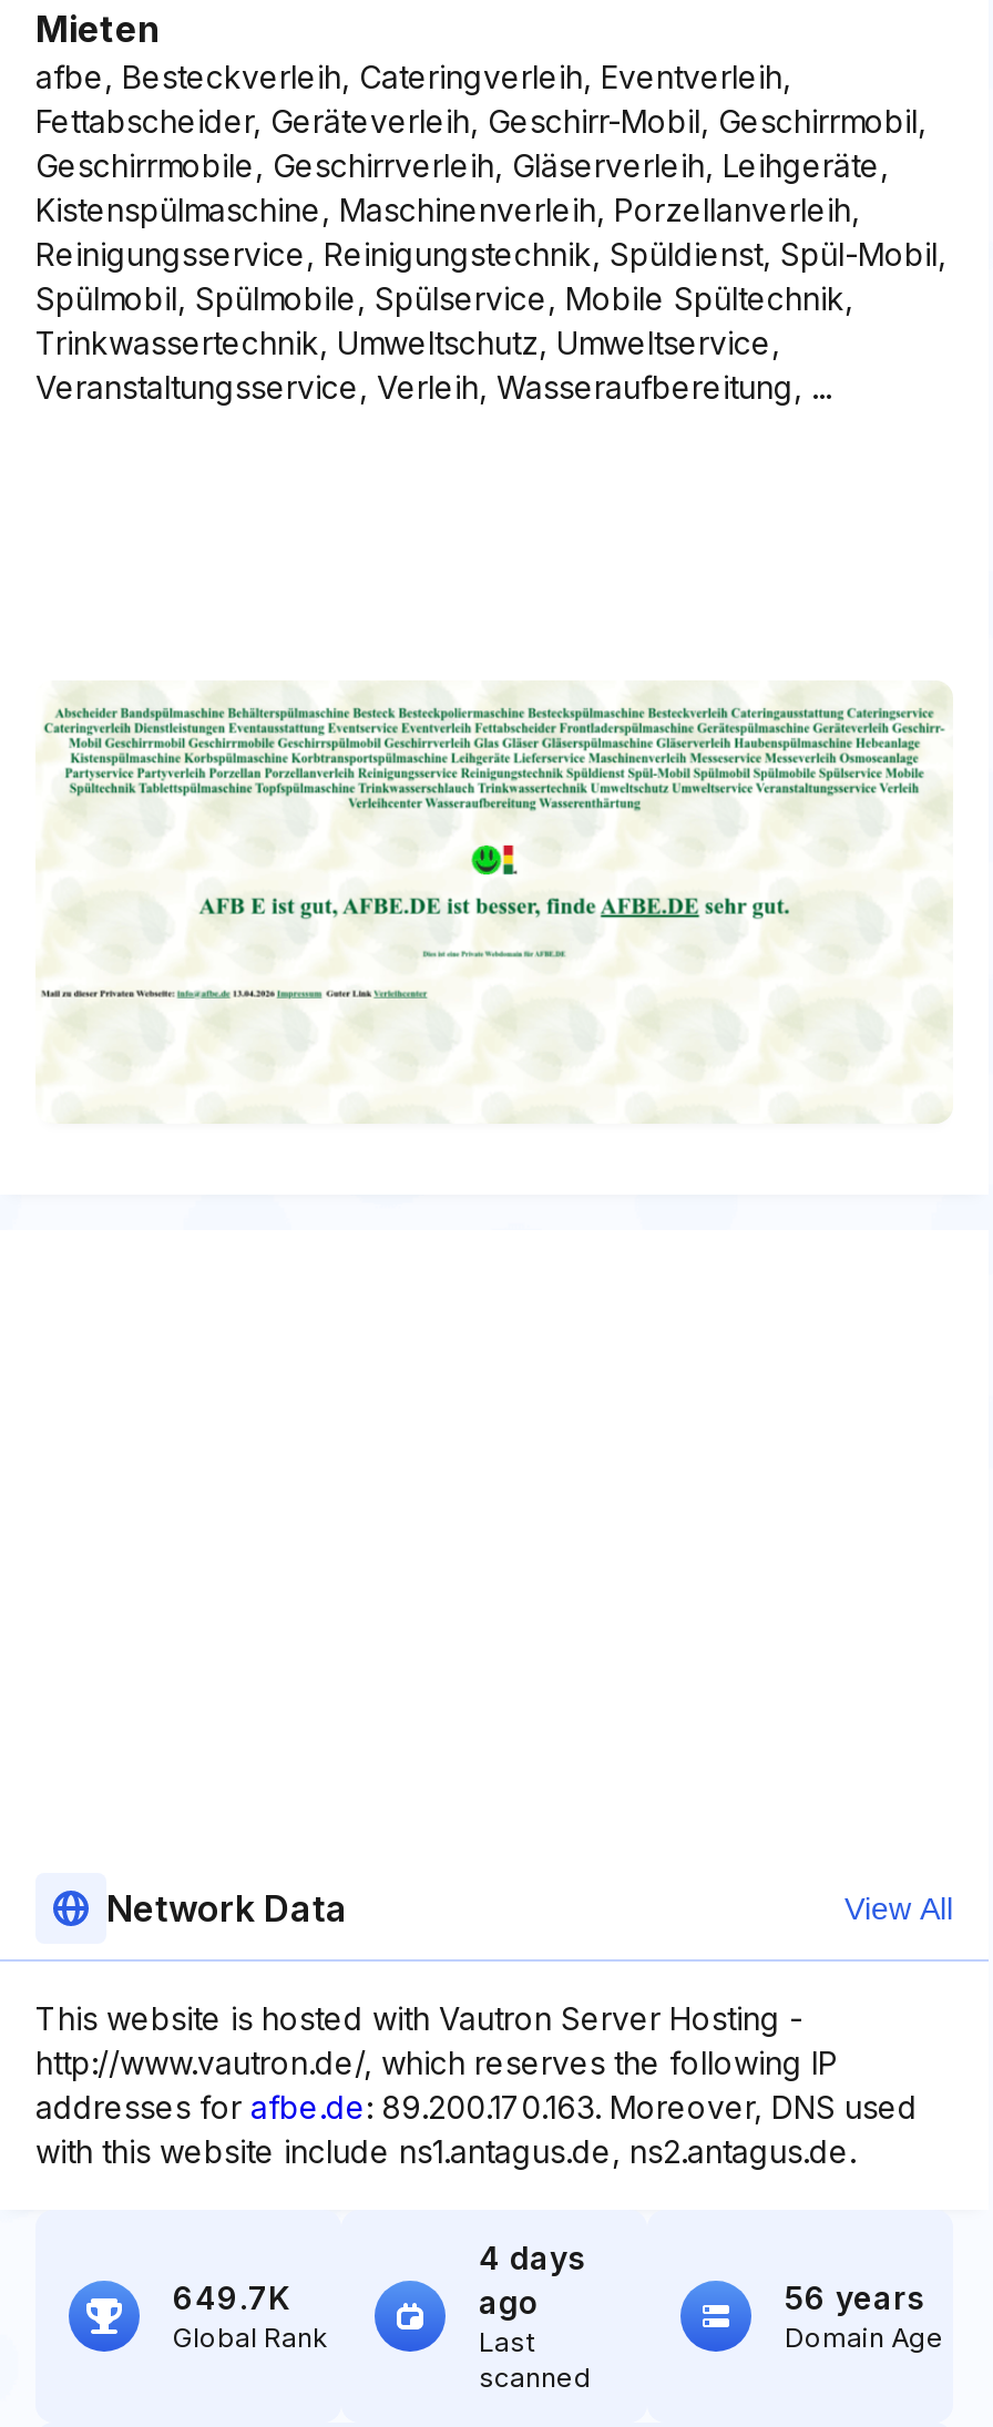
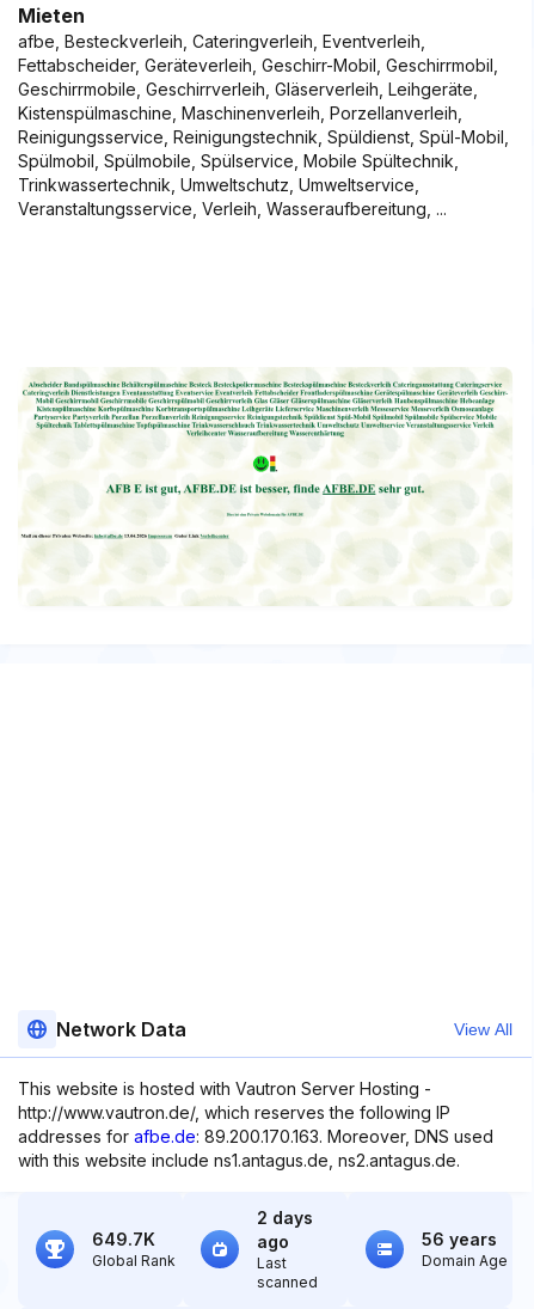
[479,2239,585,2276] 4 days -> [257,1207,313,1228] 2 days

